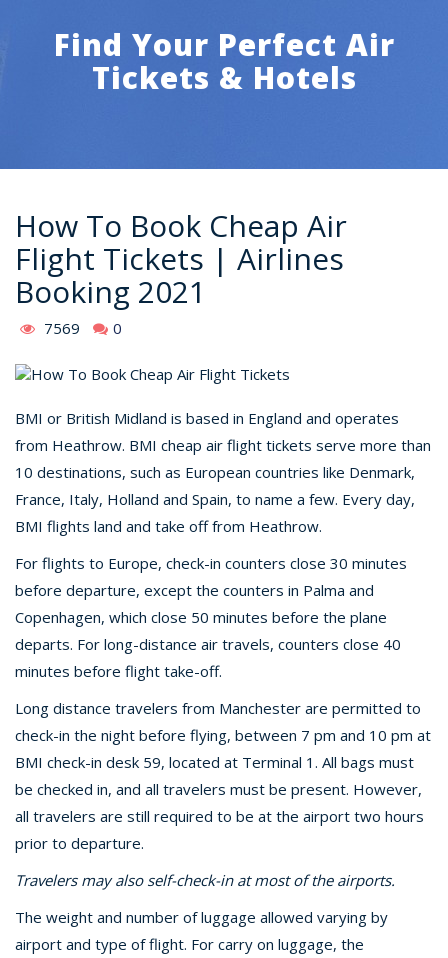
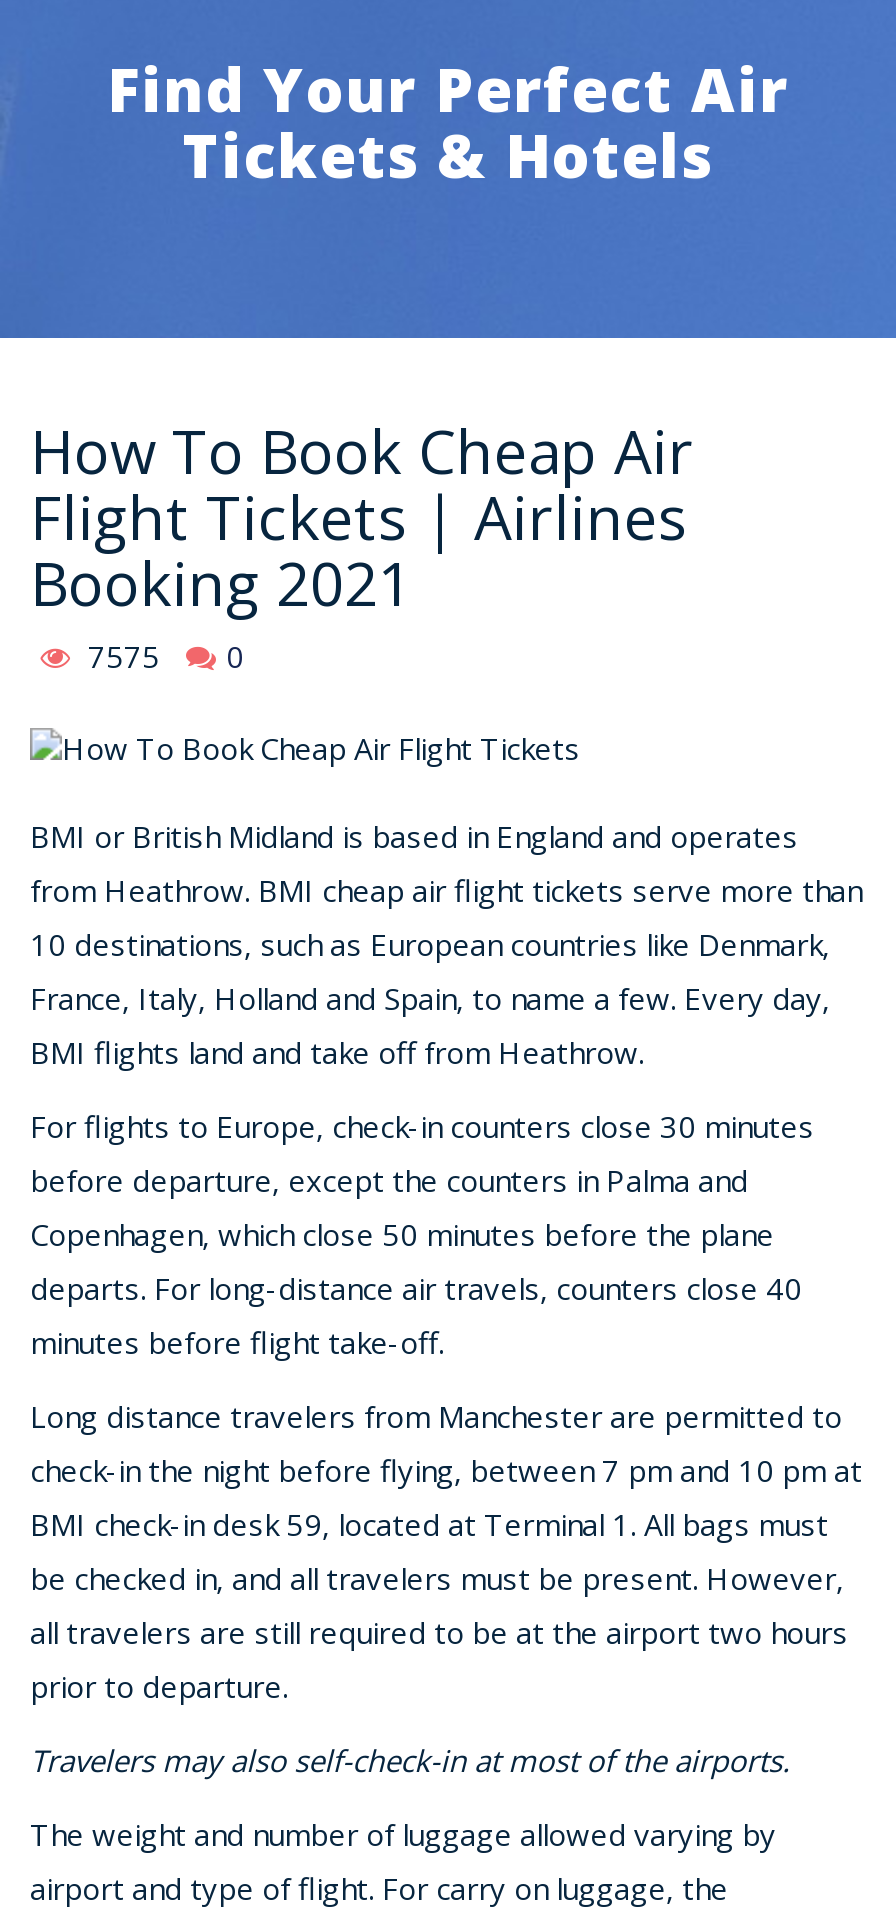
[40,318,122,338] 7569 0 -> [80,636,244,676] 7575 0

